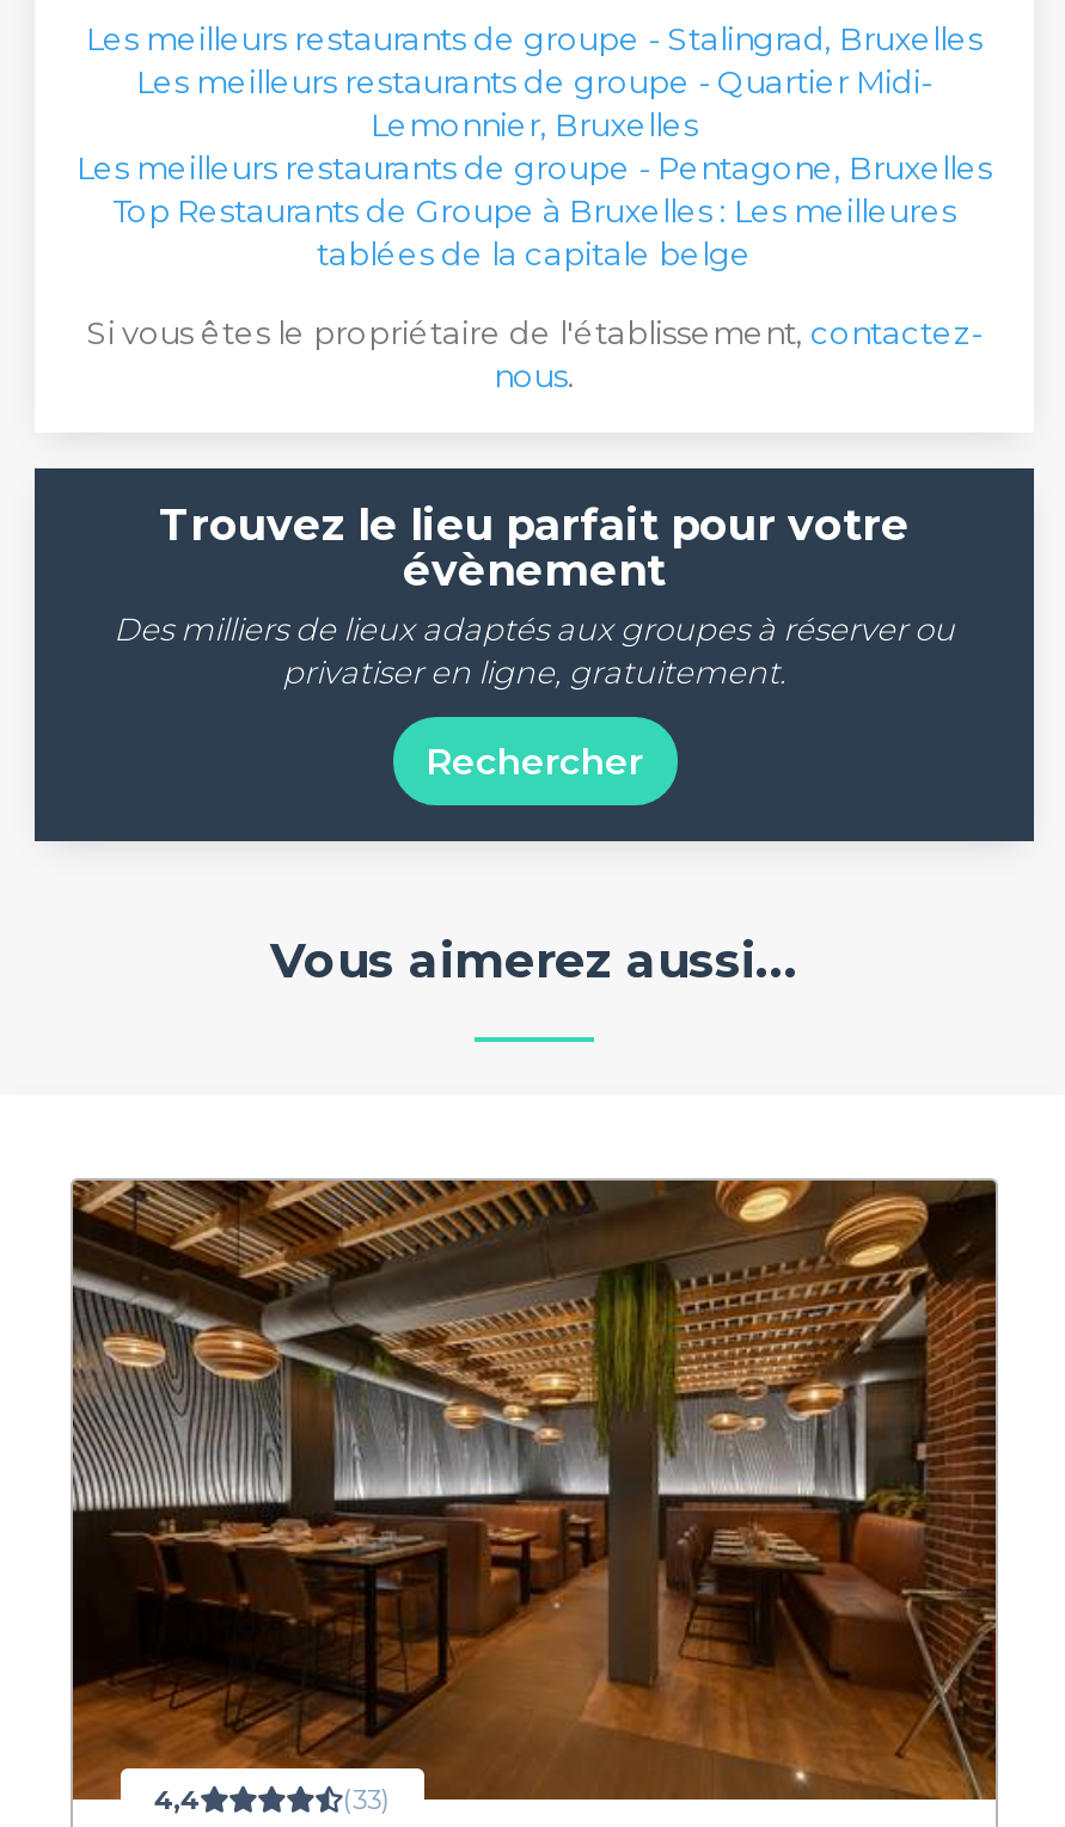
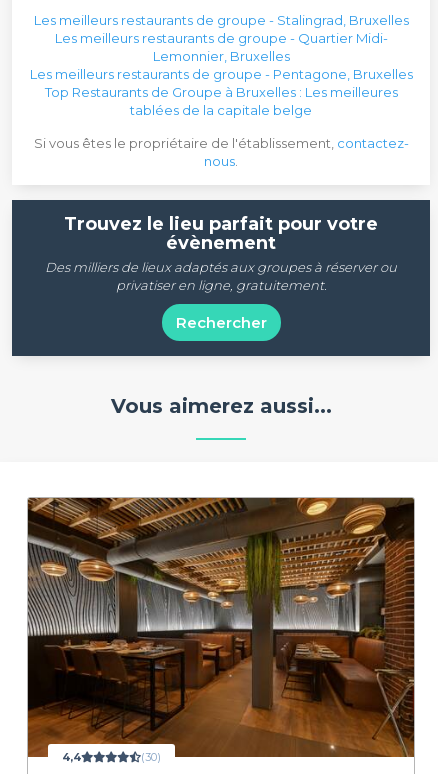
[343,1782,391,1815] (33) -> [141,750,161,764] (30)

